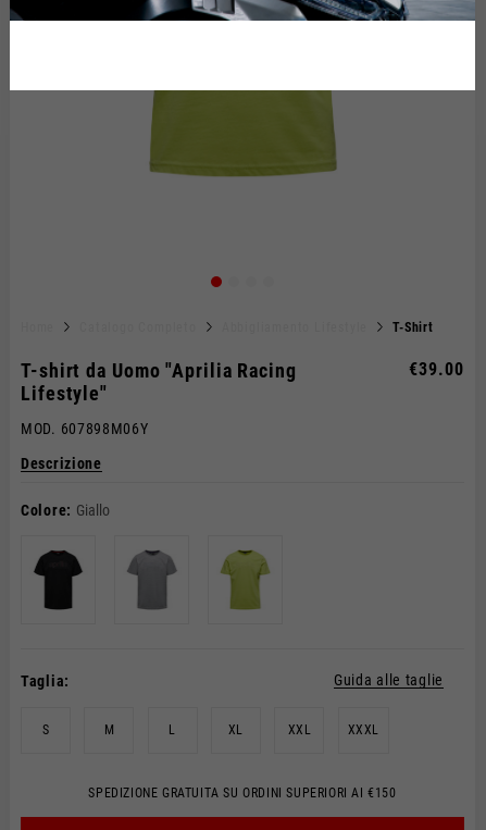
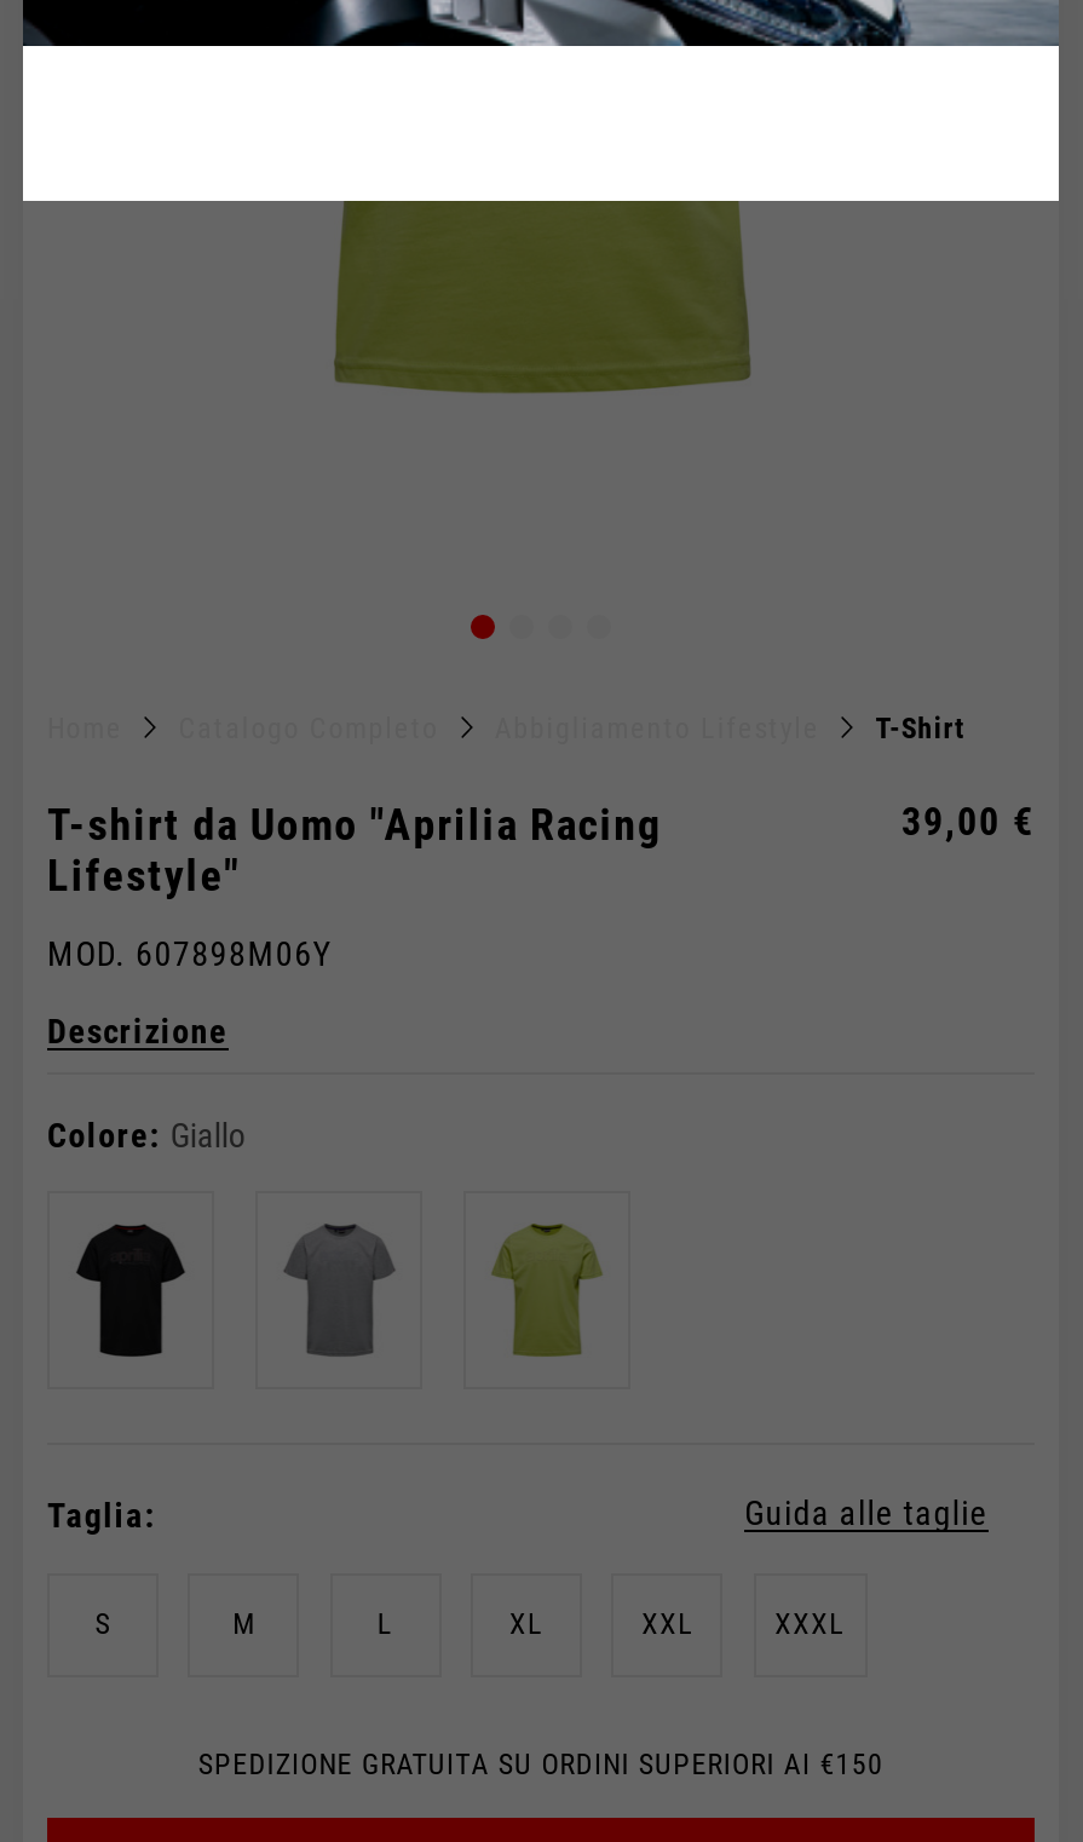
[409,359,464,379] €39.00 -> [901,798,1035,844] 39,00 €

